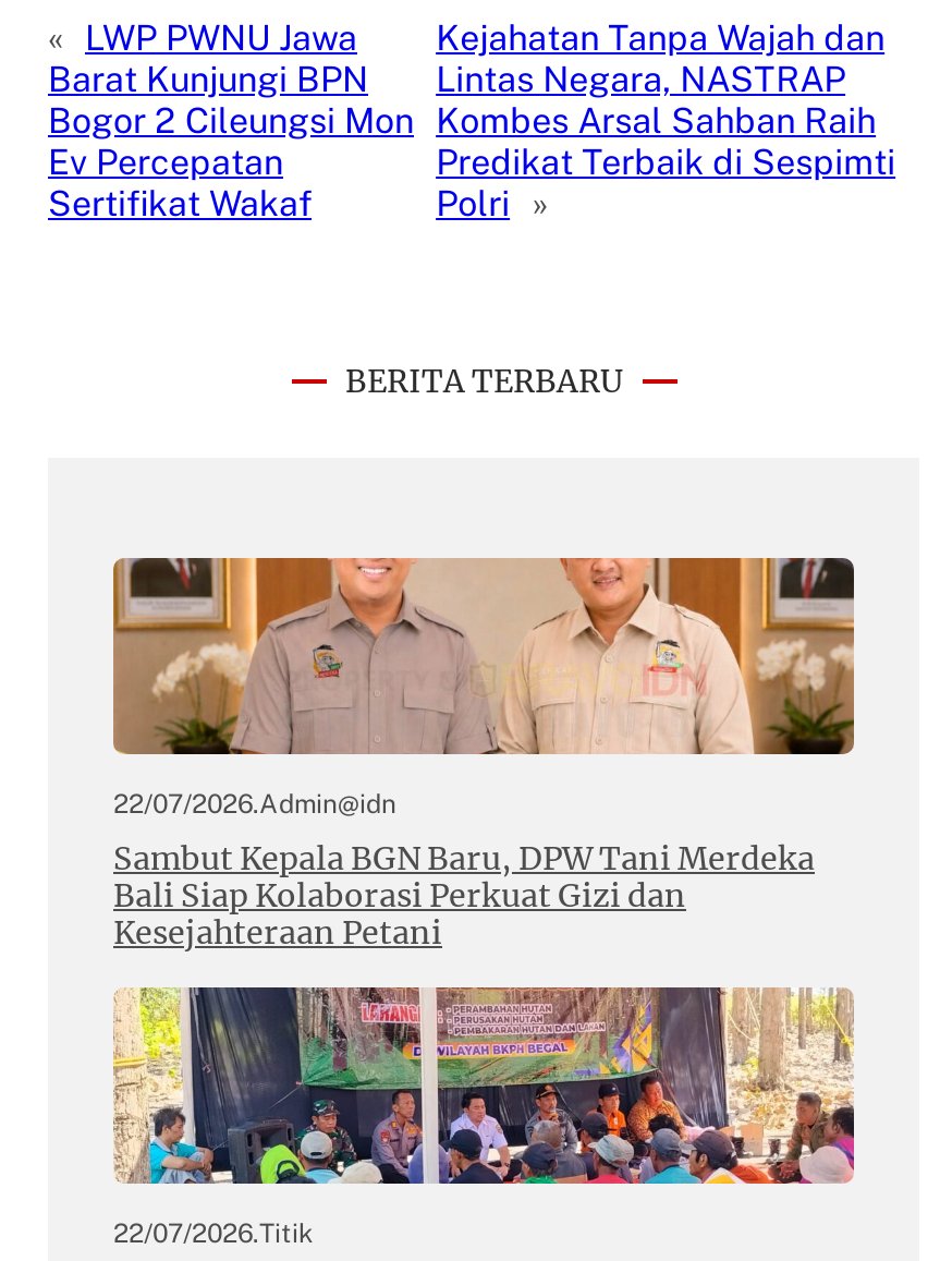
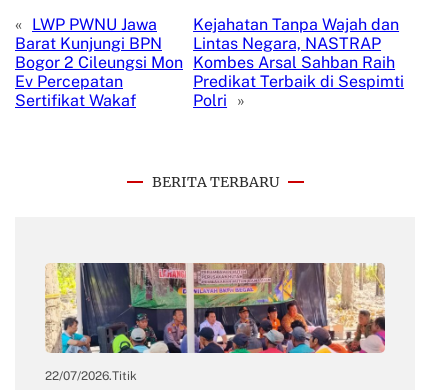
[113,556,856,953] [image] | 22/07/2026.Admin@idn | Sambut Kepala BGN Baru, DPW Tani Merdeka | Bali Siap Kolaborasi Perkuat Gizi dan | Kesejahteraan Petani -> none

